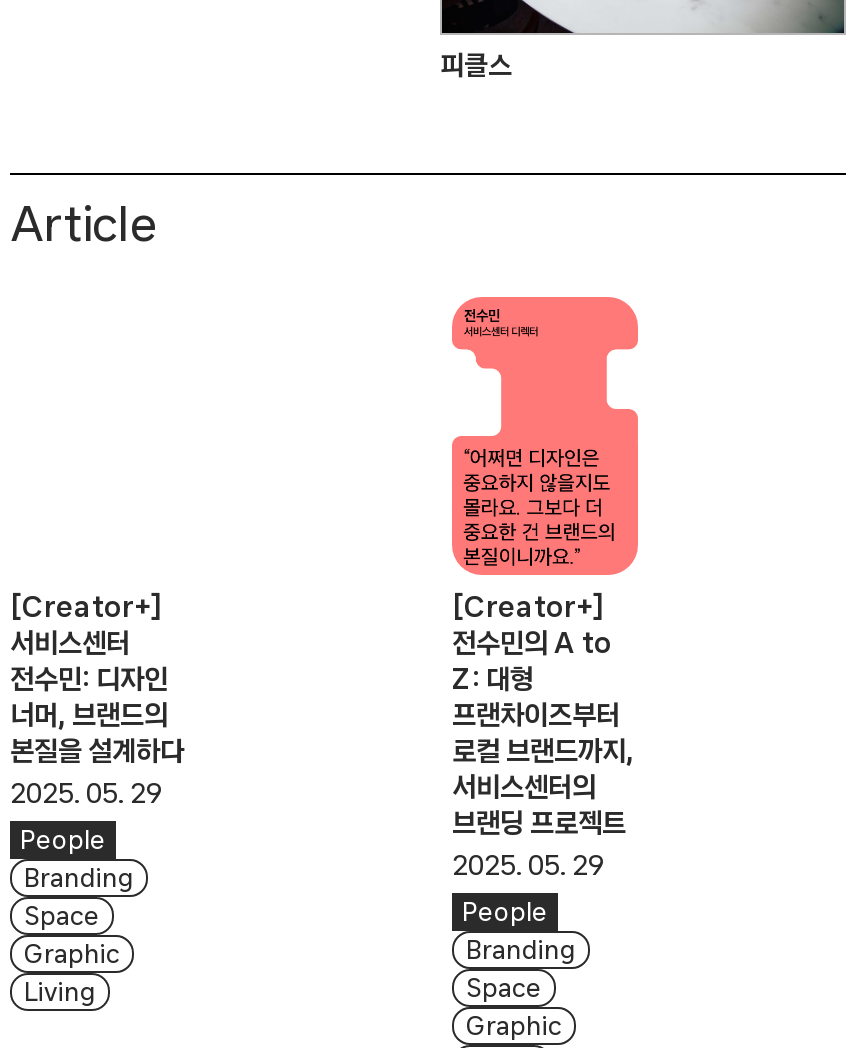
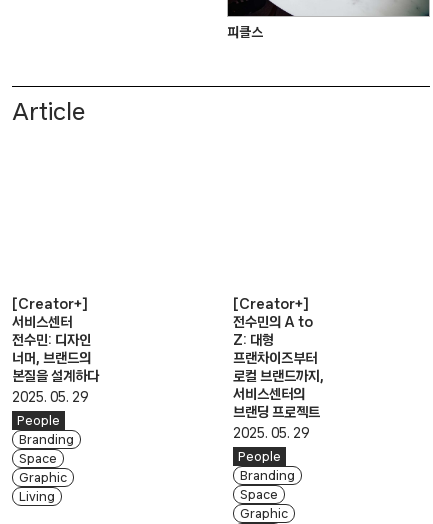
[450,296,640,576] [image] -> none

